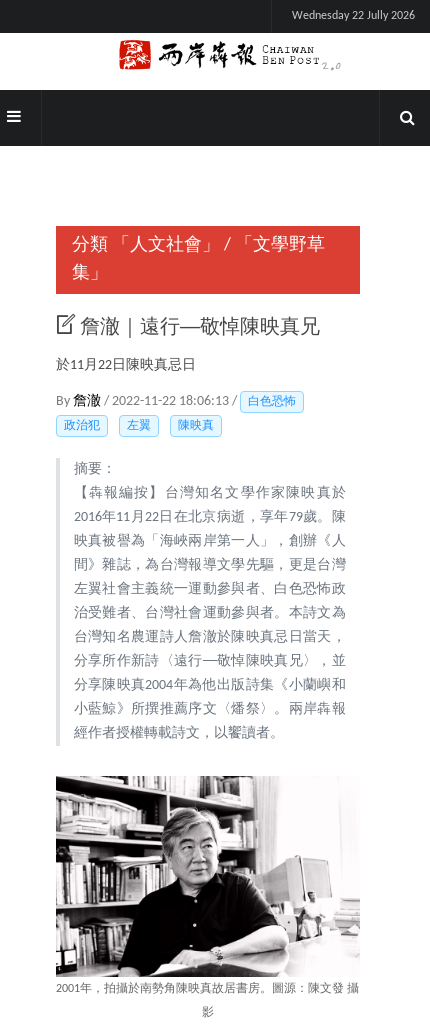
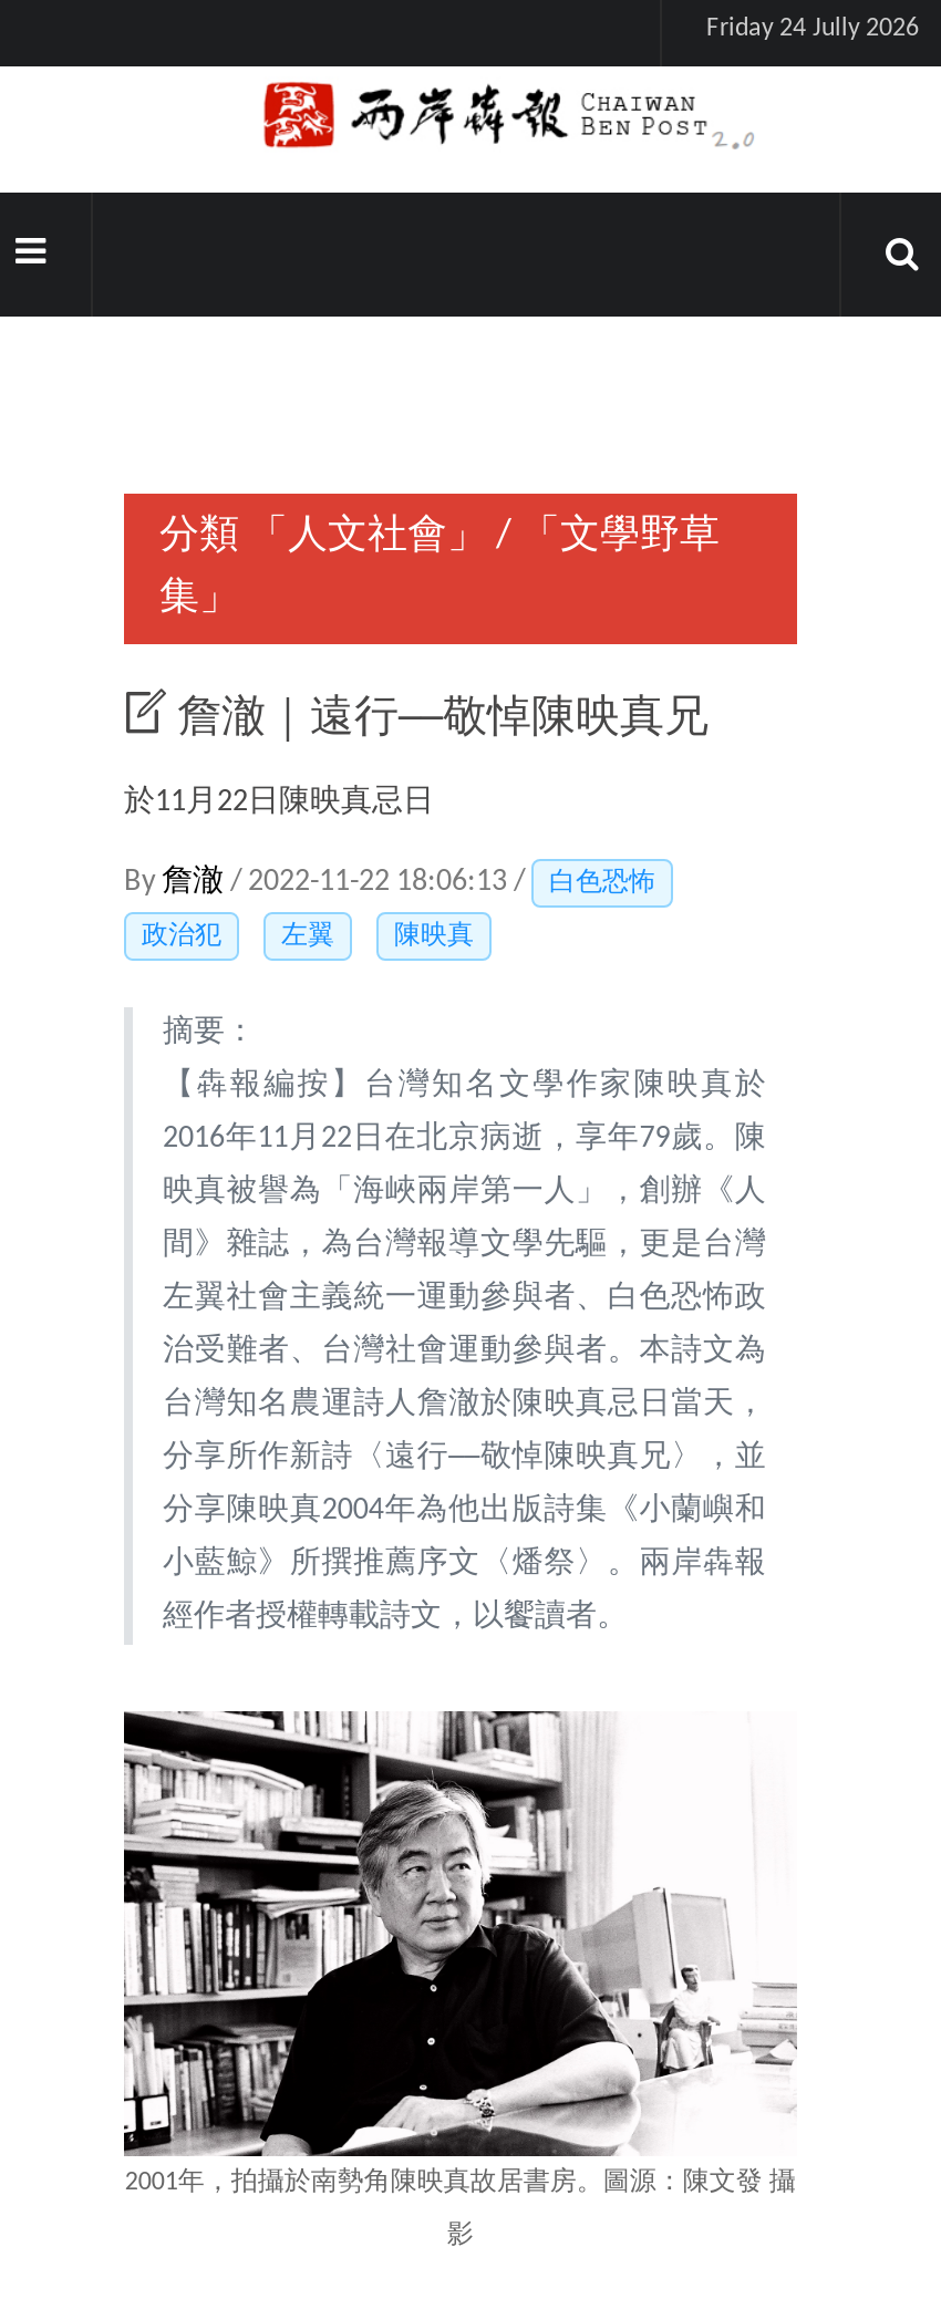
[292,10,415,22] Wednesday 22 Jully 2026 -> [706,15,919,42] Friday 24 Jully 2026

